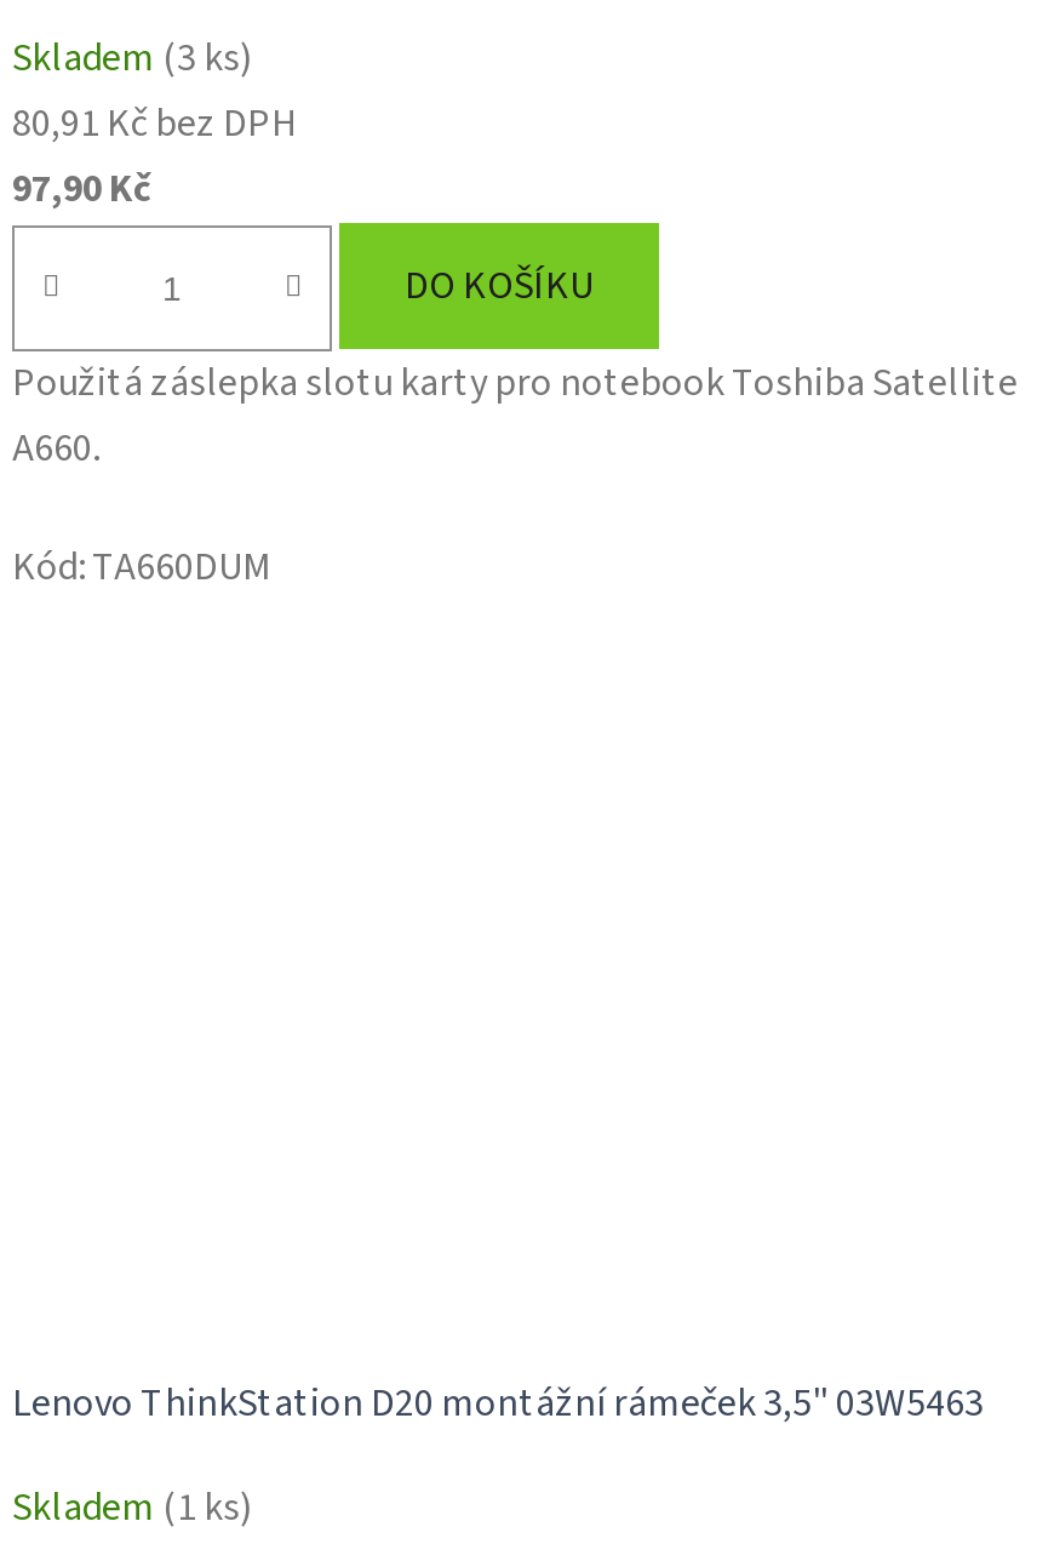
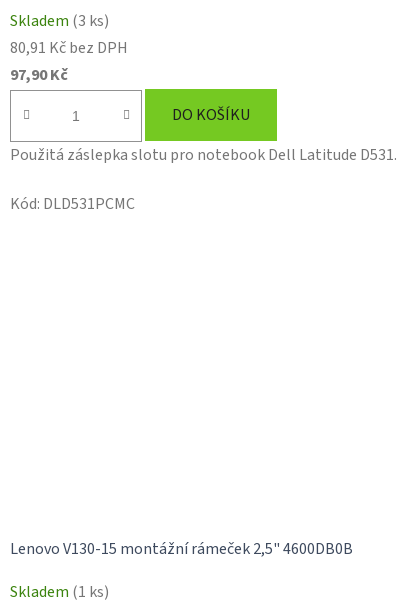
[12,357,1018,476] Použitá záslepka slotu karty pro notebook Toshiba Satellite | A660. -> [10,144,397,166] Použitá záslepka slotu pro notebook Dell Latitude D531.
[12,541,271,595] Kód:TA660DUM -> [10,193,135,215] Kód:DLD531PCMC
[12,1378,984,1431] Lenovo ThinkStation D20 montážní rámeček 3,5" 03W5463 -> [10,538,353,560] Lenovo V130-15 montážní rámeček 2,5" 4600DB0B

